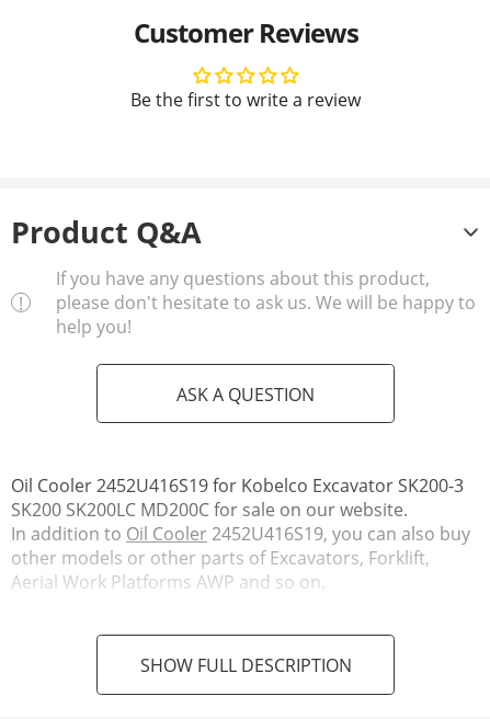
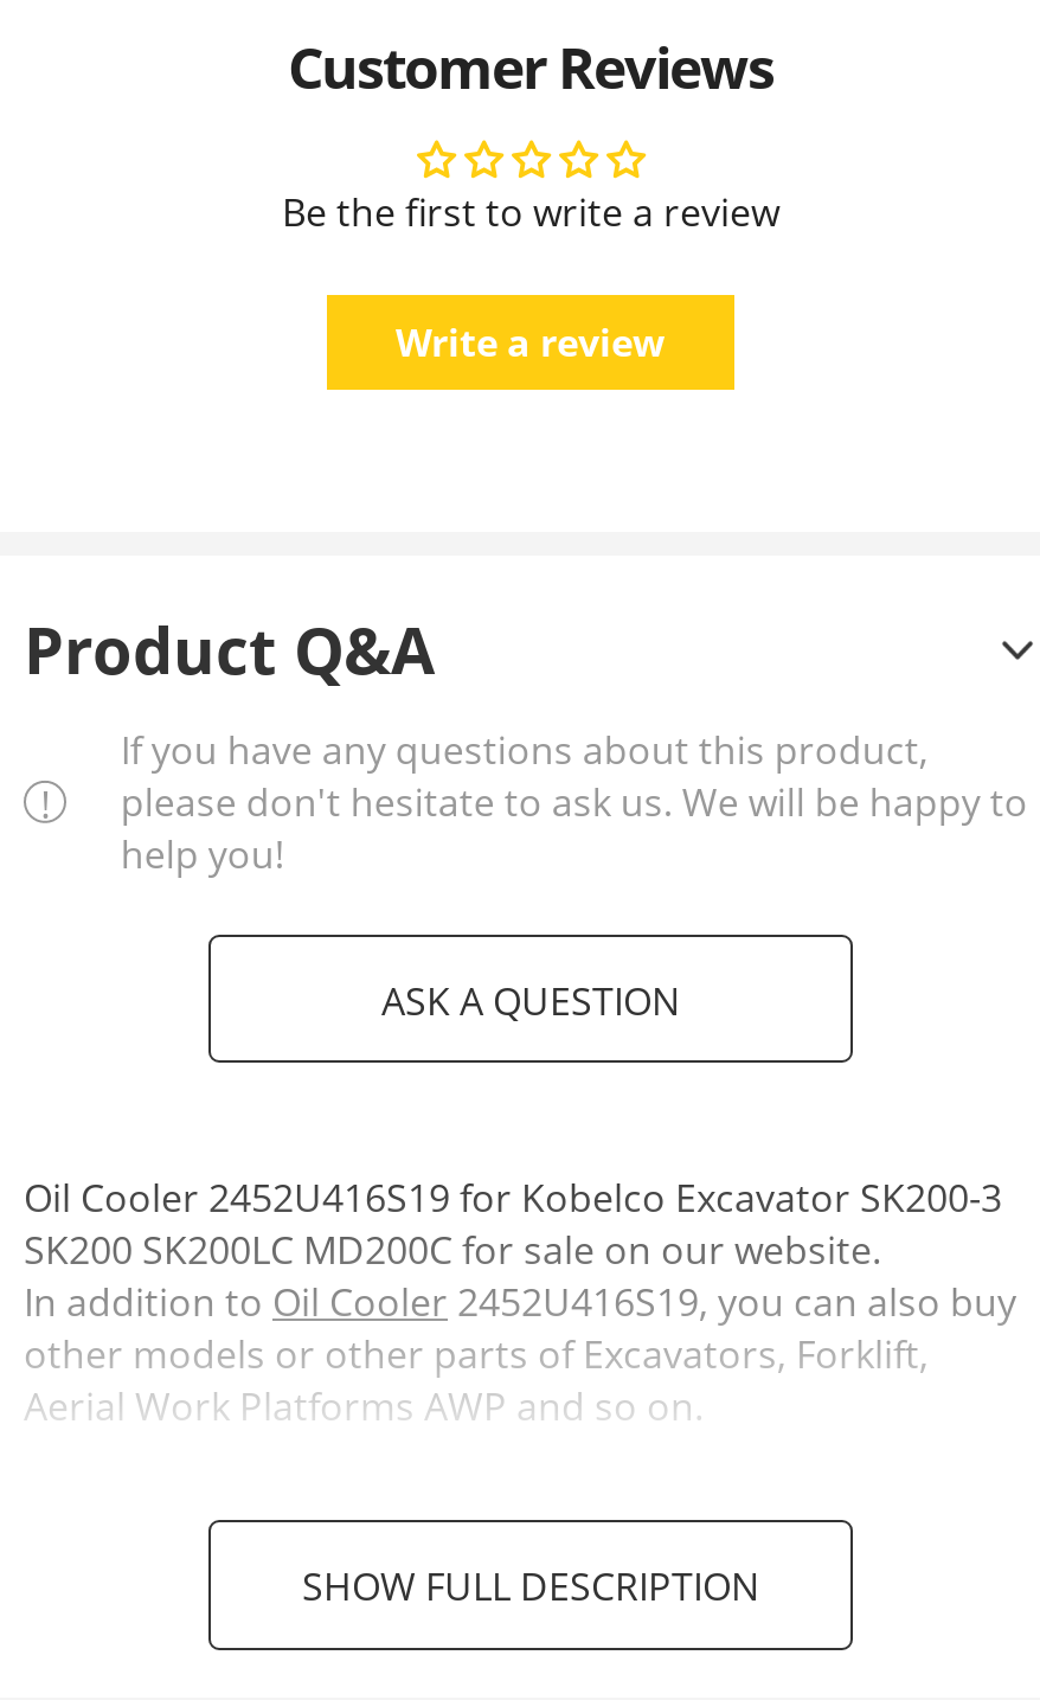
none -> [396,316,666,368] Write a review

